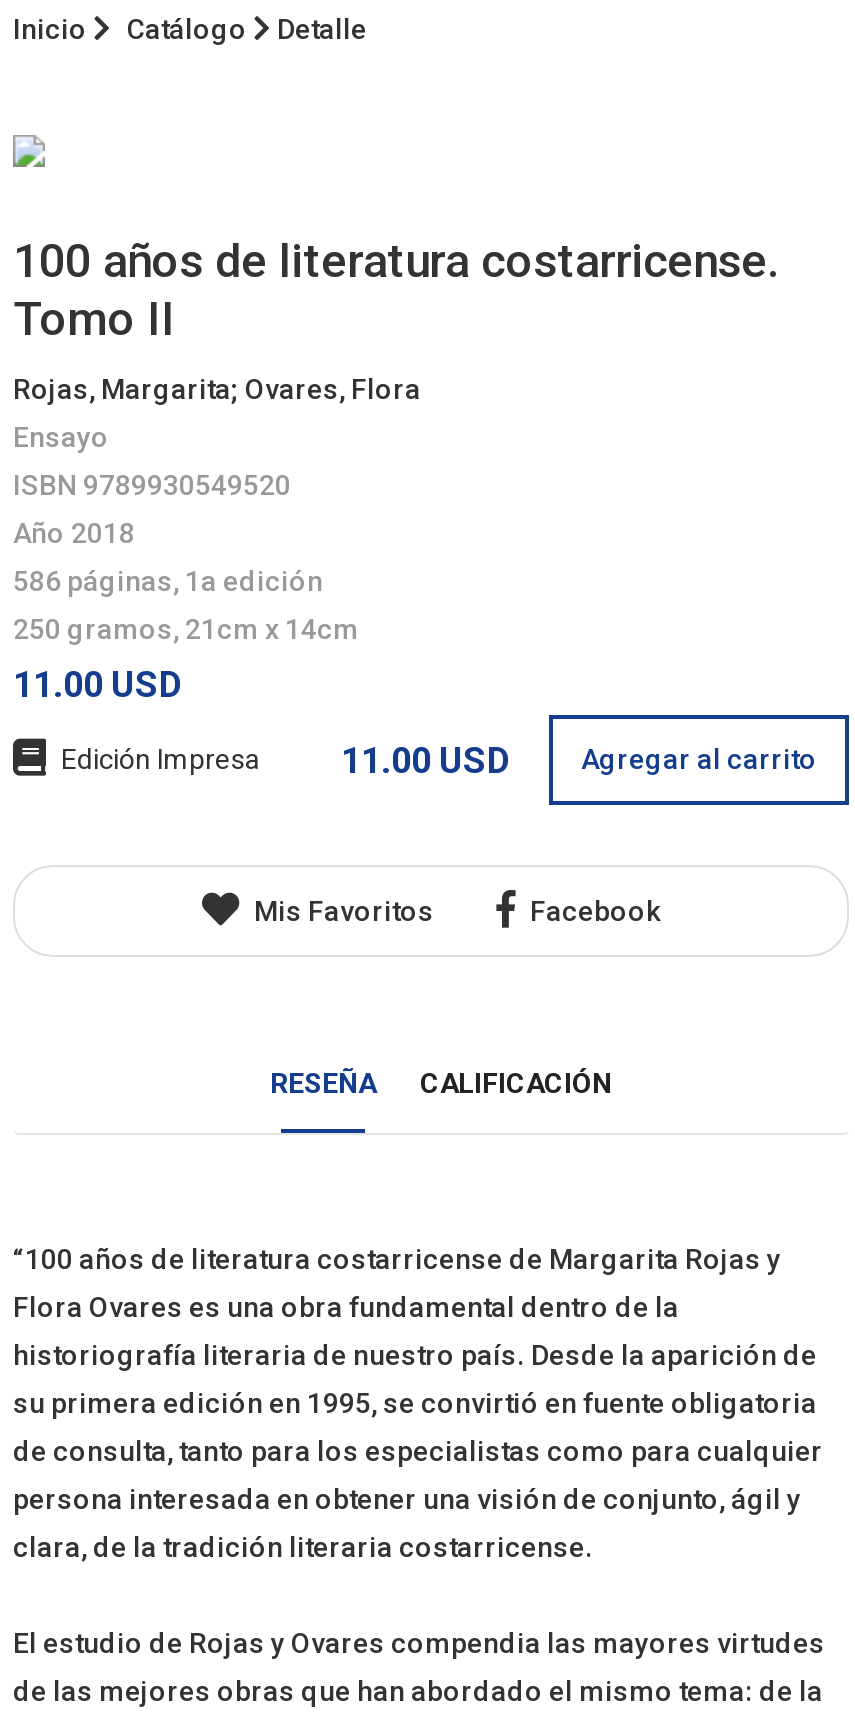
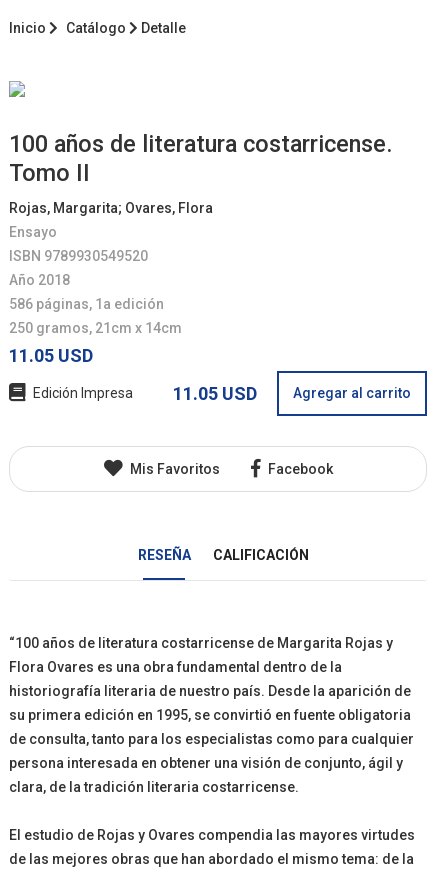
[13,663,181,705] 11.00 USD -> [9,345,93,366] 11.05 USD
[341,739,509,781] 11.00 USD -> [173,383,257,404] 11.05 USD

